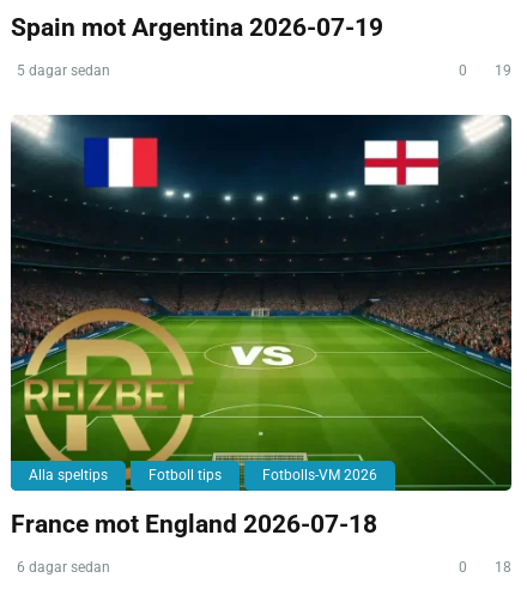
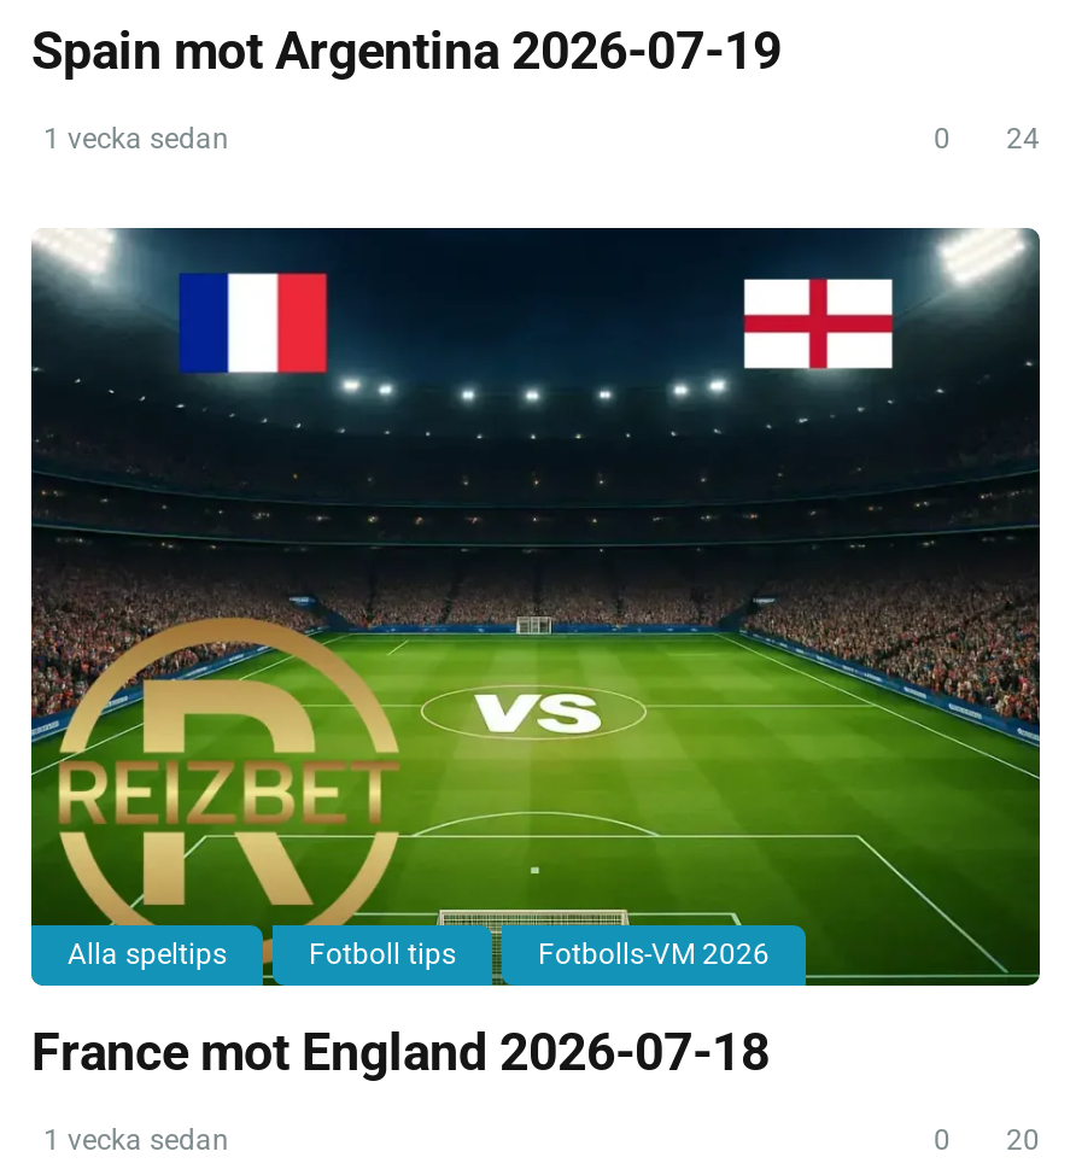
[17,62,110,79] 5 dagar sedan -> [43,122,229,156] 1 vecka sedan
[459,62,511,79] 0 19 -> [934,122,1040,156] 0 24
[17,559,110,576] 6 dagar sedan -> [43,1122,229,1156] 1 vecka sedan
[459,559,511,576] 0 18 -> [934,1122,1040,1156] 0 20

